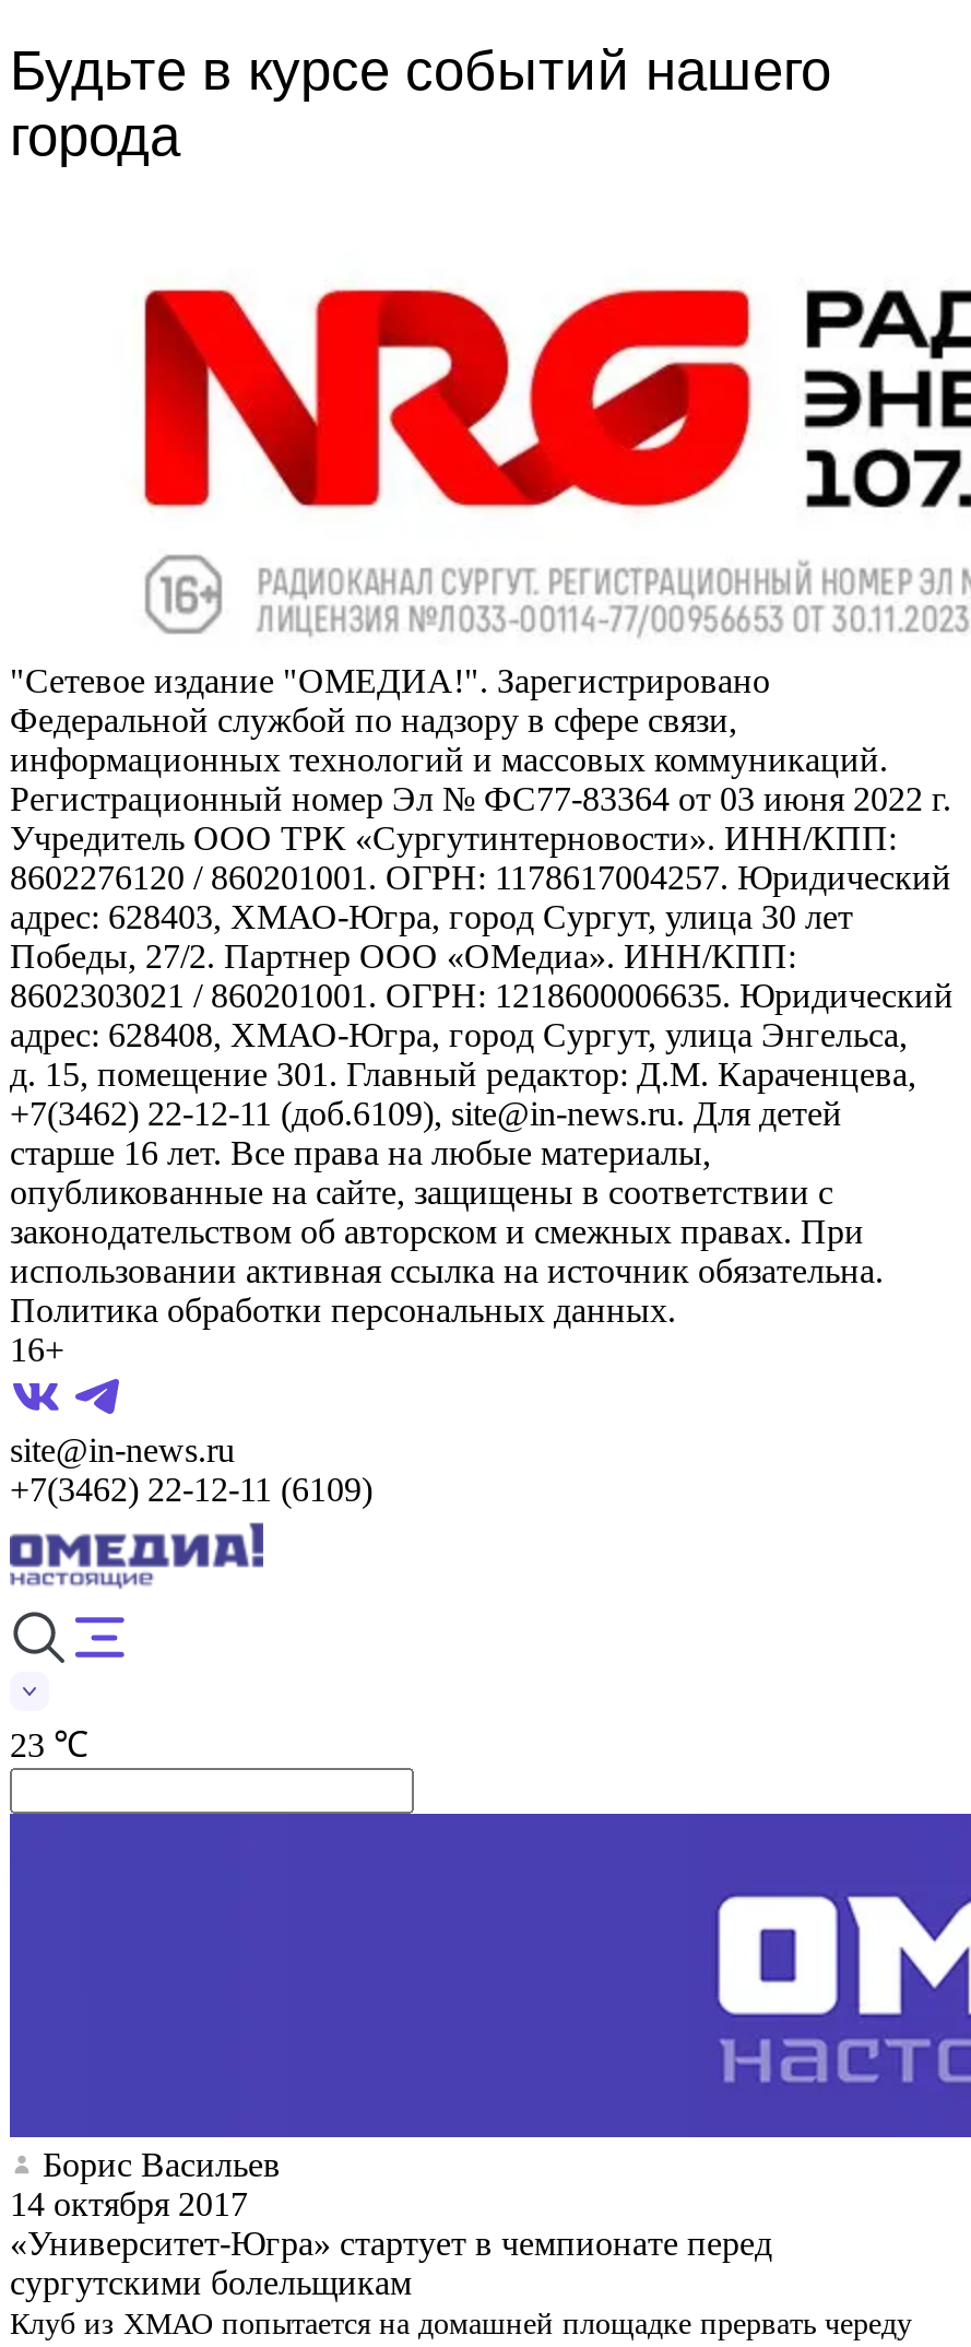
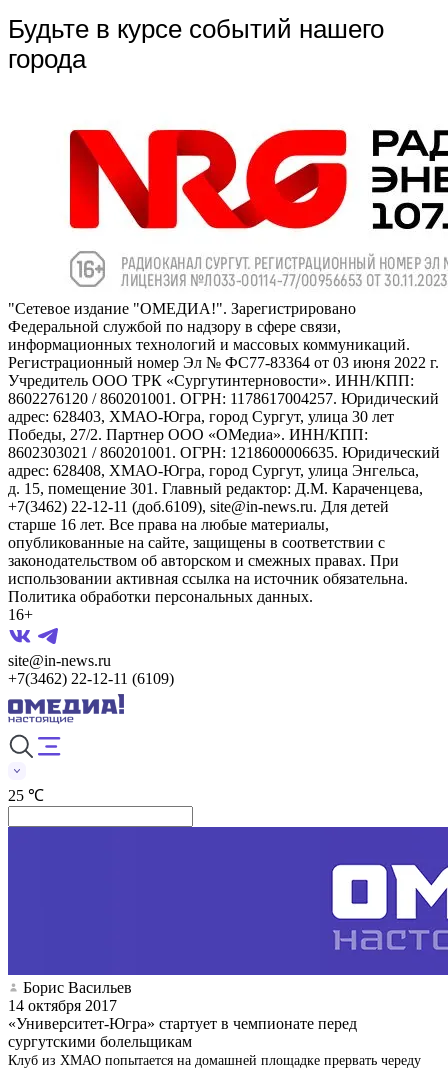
[10,1726,88,1763] 23 ℃ -> [8,787,44,804] 25 ℃

